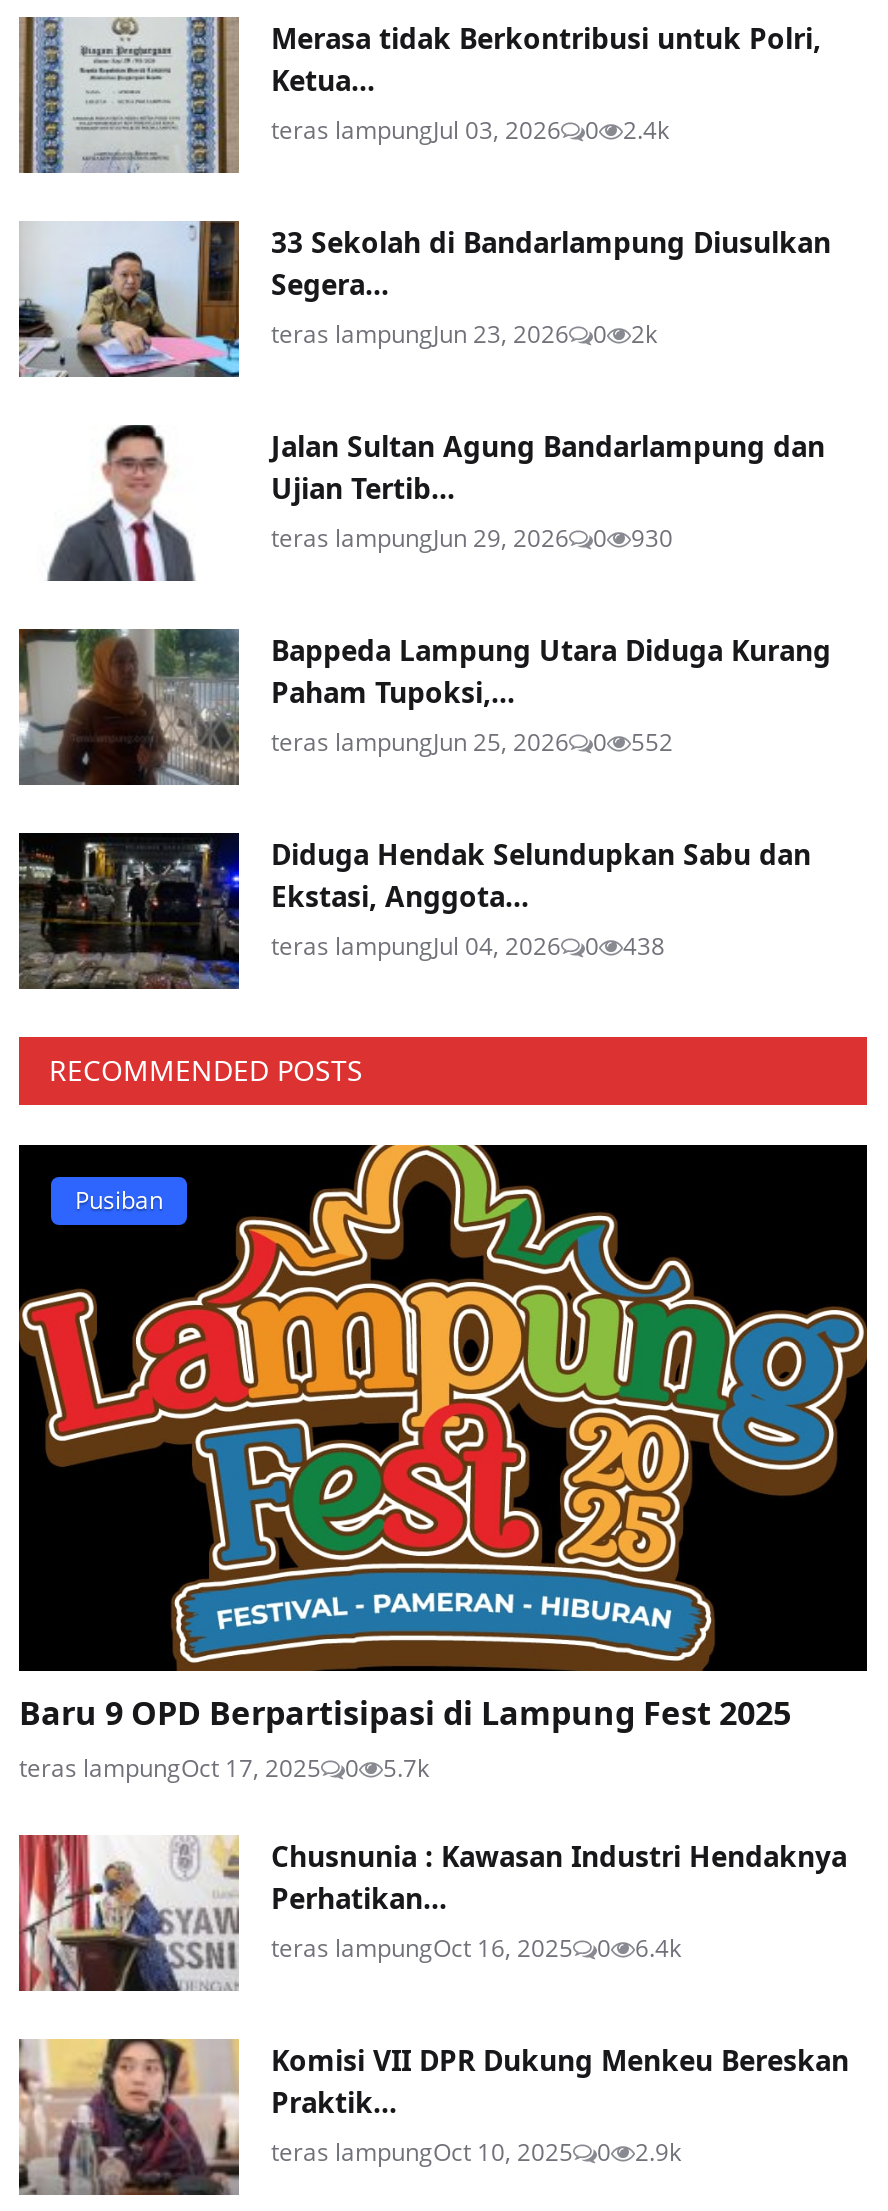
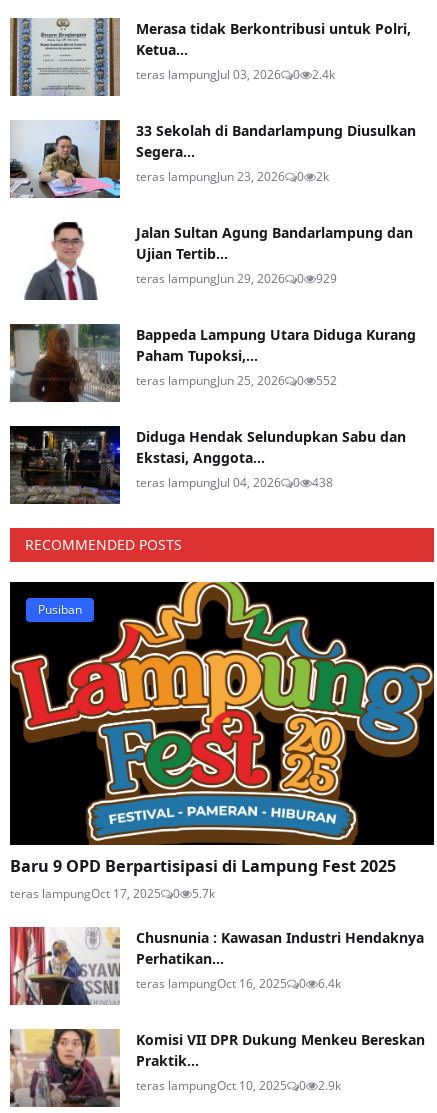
[271,522,673,556] teras lampungJun 29, 2026 0 930 -> [136,270,337,287] teras lampungJun 29, 2026 0 929

